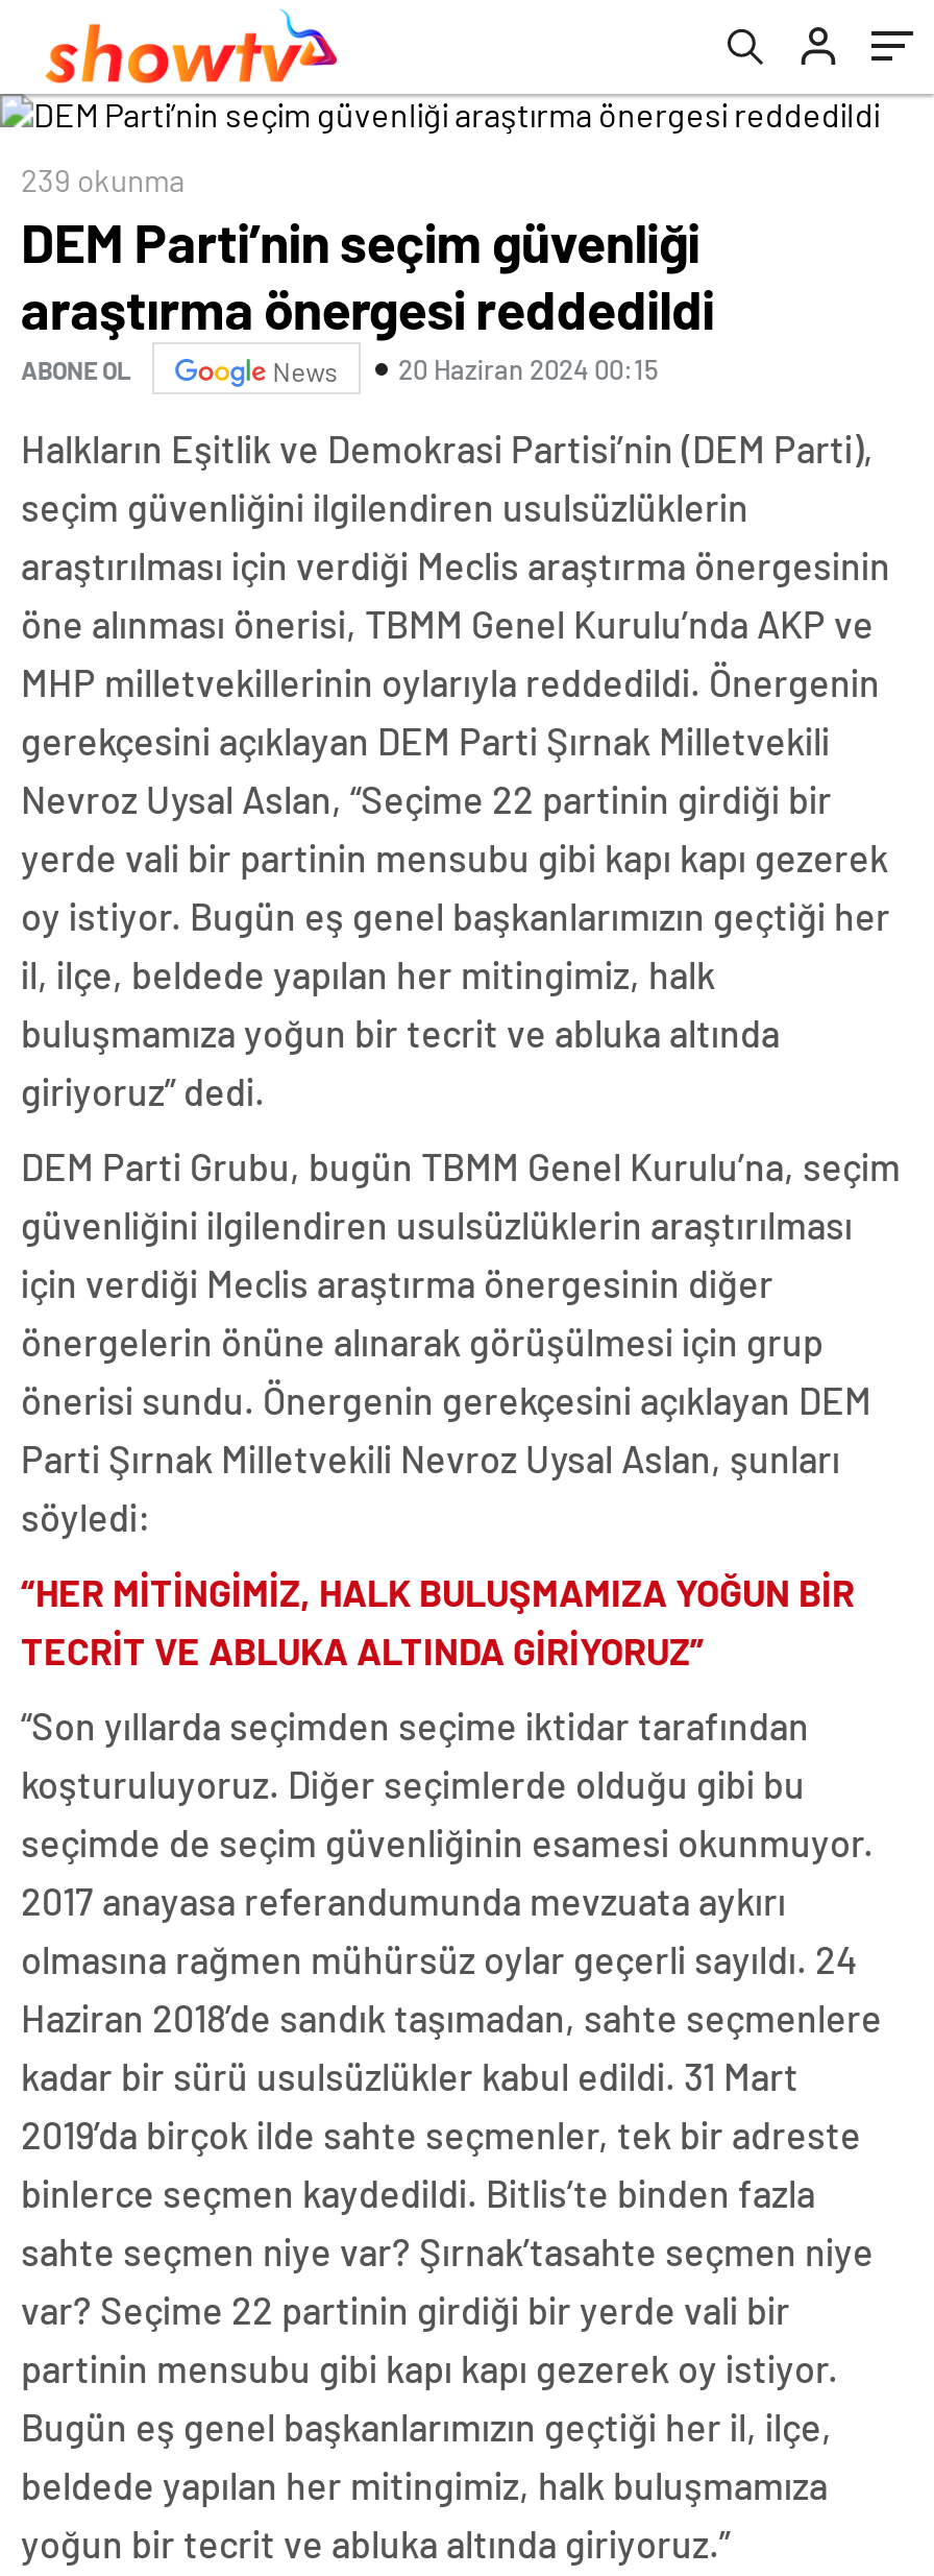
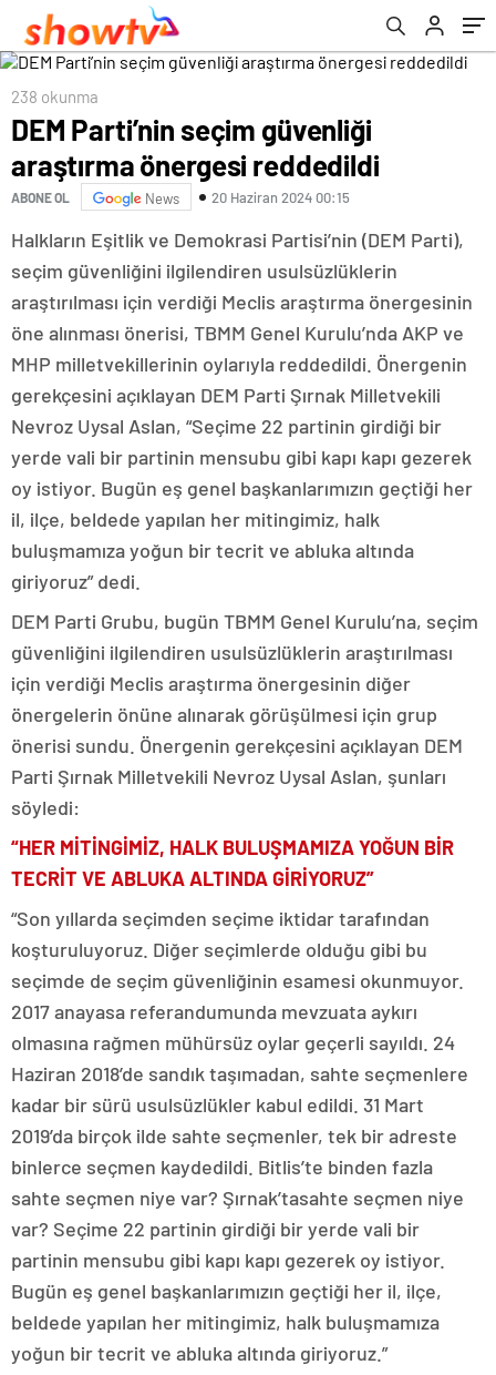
[21,161,186,198] 239 okunma -> [11,86,99,106] 238 okunma

